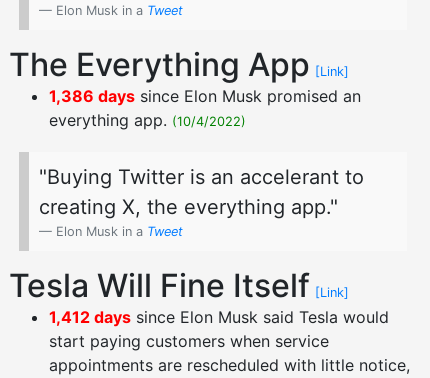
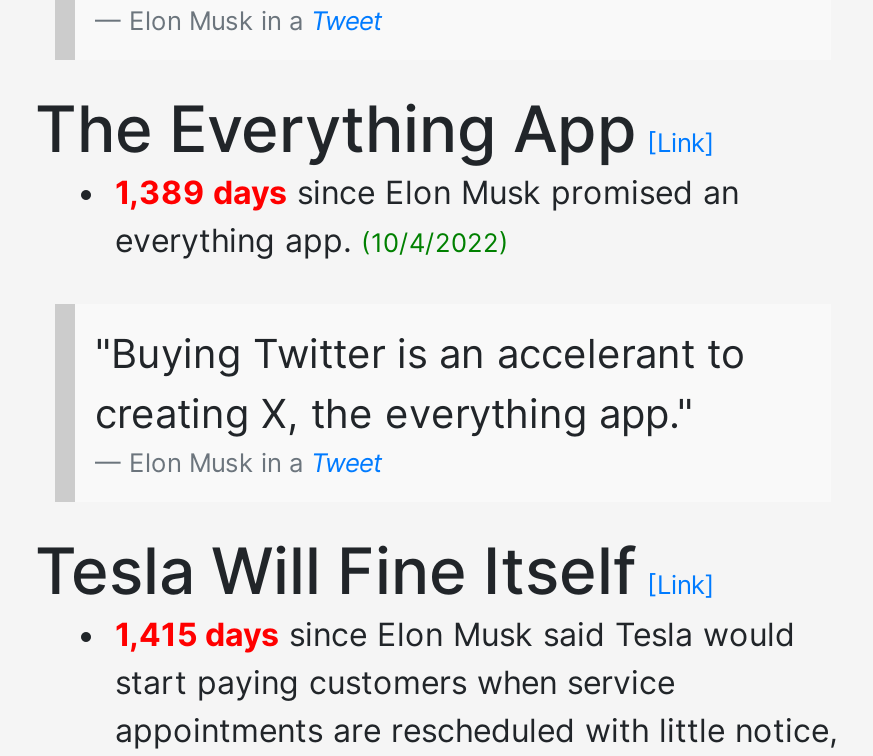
[49,86,361,106] 1,386 days since Elon Musk promised an -> [115,172,739,212] 1,389 days since Elon Musk promised an
[49,307,389,327] 1,412 days since Elon Musk said Tesla would -> [115,614,795,654] 1,415 days since Elon Musk said Tesla would

